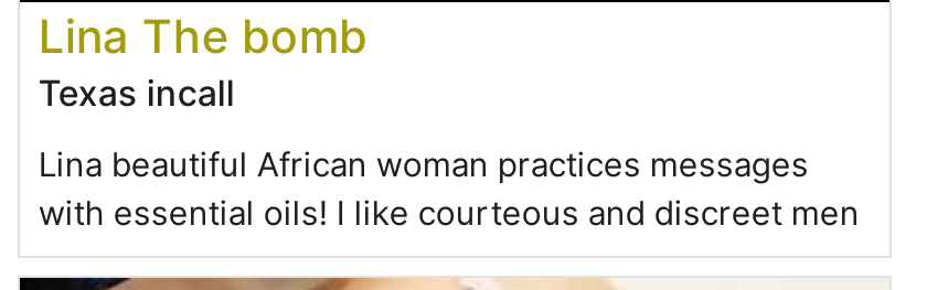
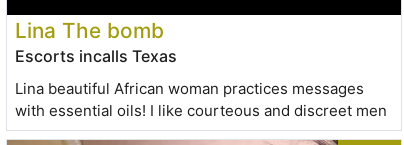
[38,71,235,115] Texas incall -> [15,45,177,65] Escorts incalls Texas

